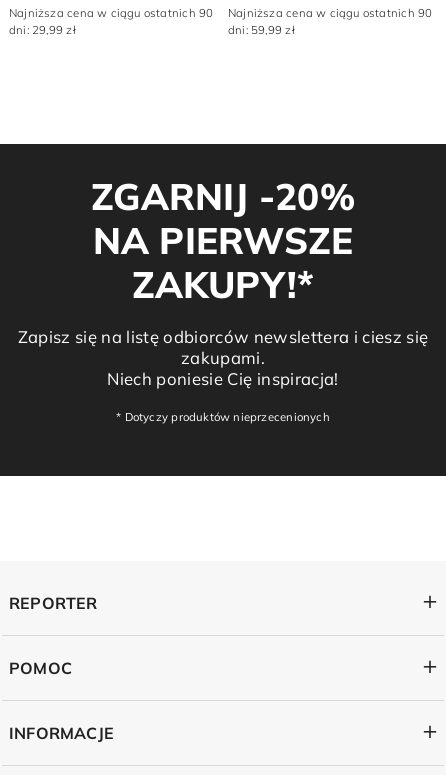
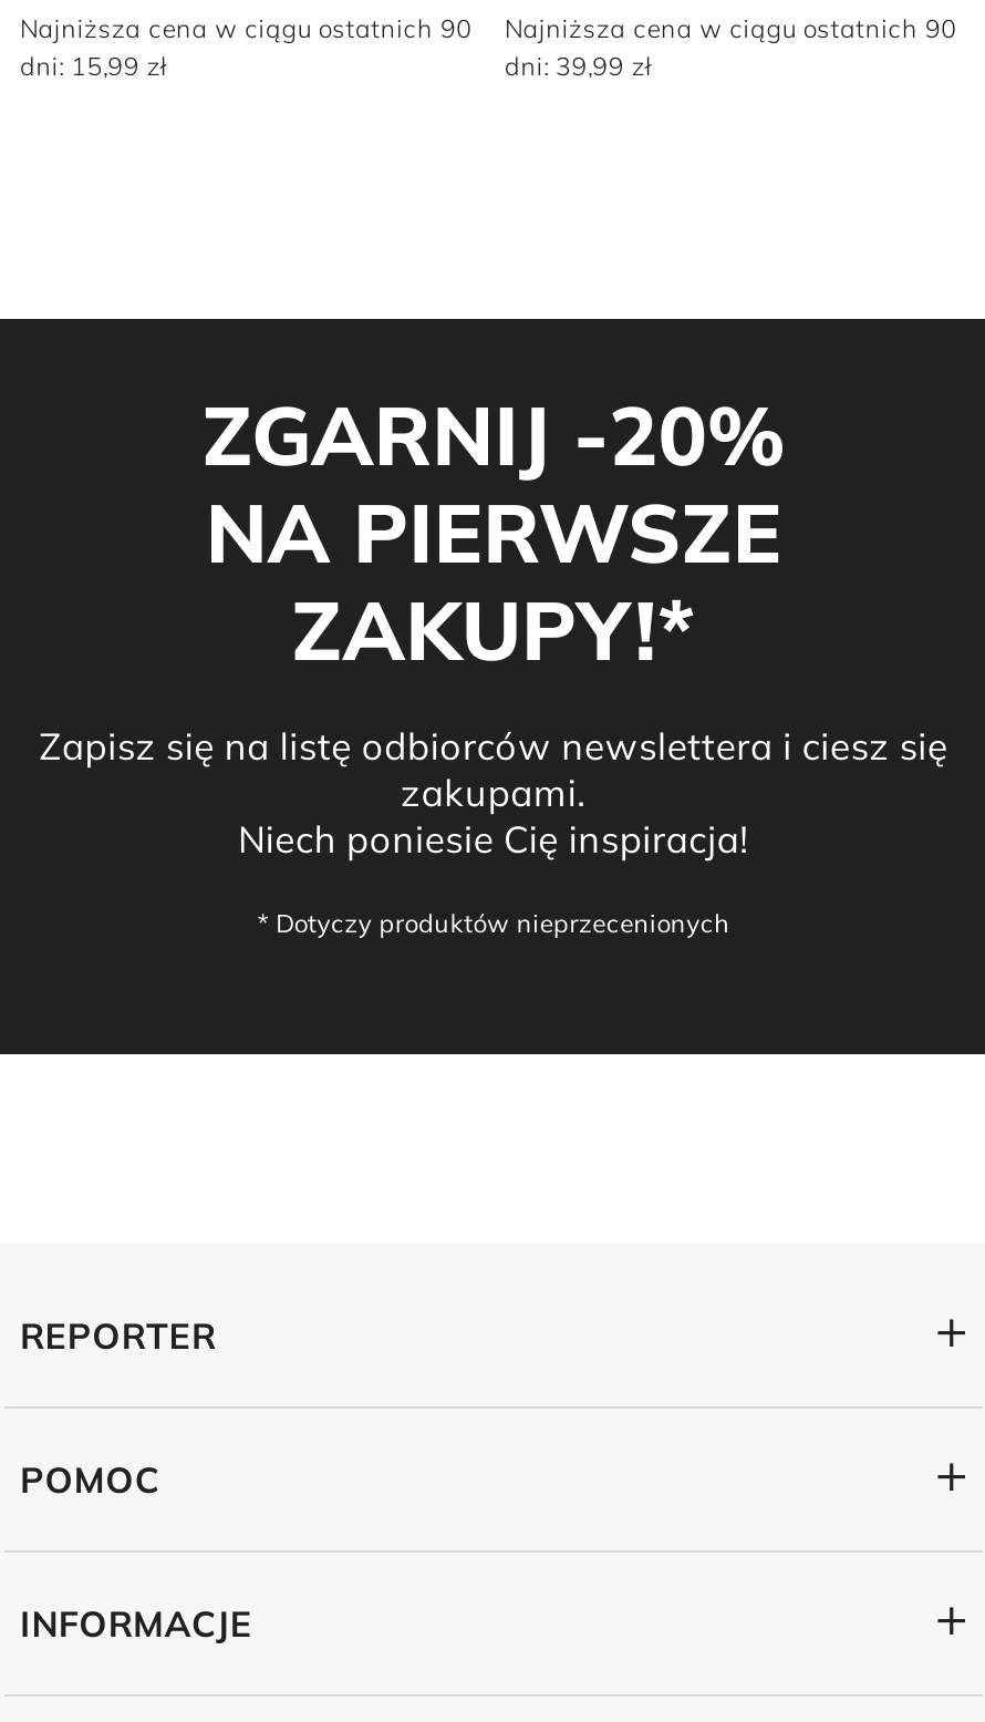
[9,23,76,37] dni: 29,99 zł -> [20,51,168,82] dni: 15,99 zł
[228,23,295,37] dni: 59,99 zł -> [505,51,653,82] dni: 39,99 zł

